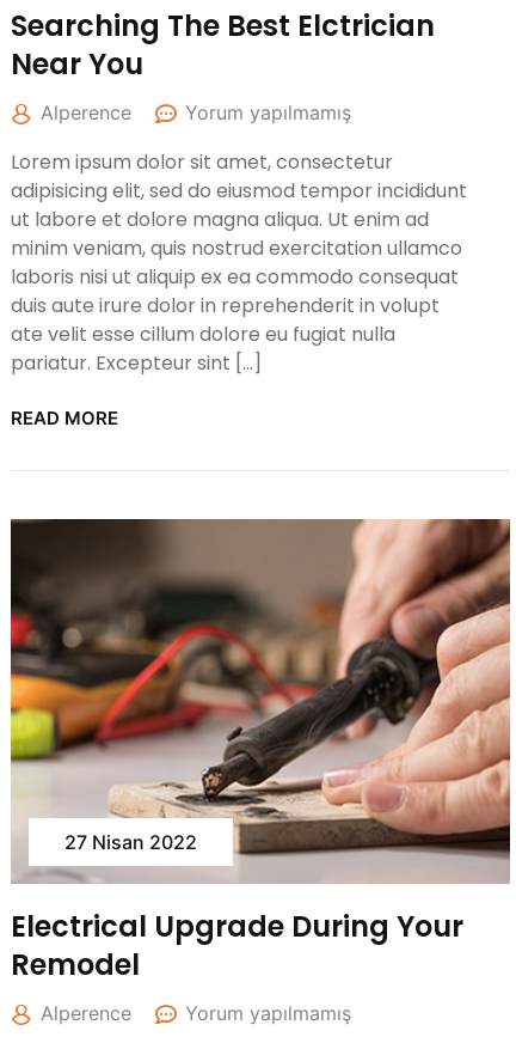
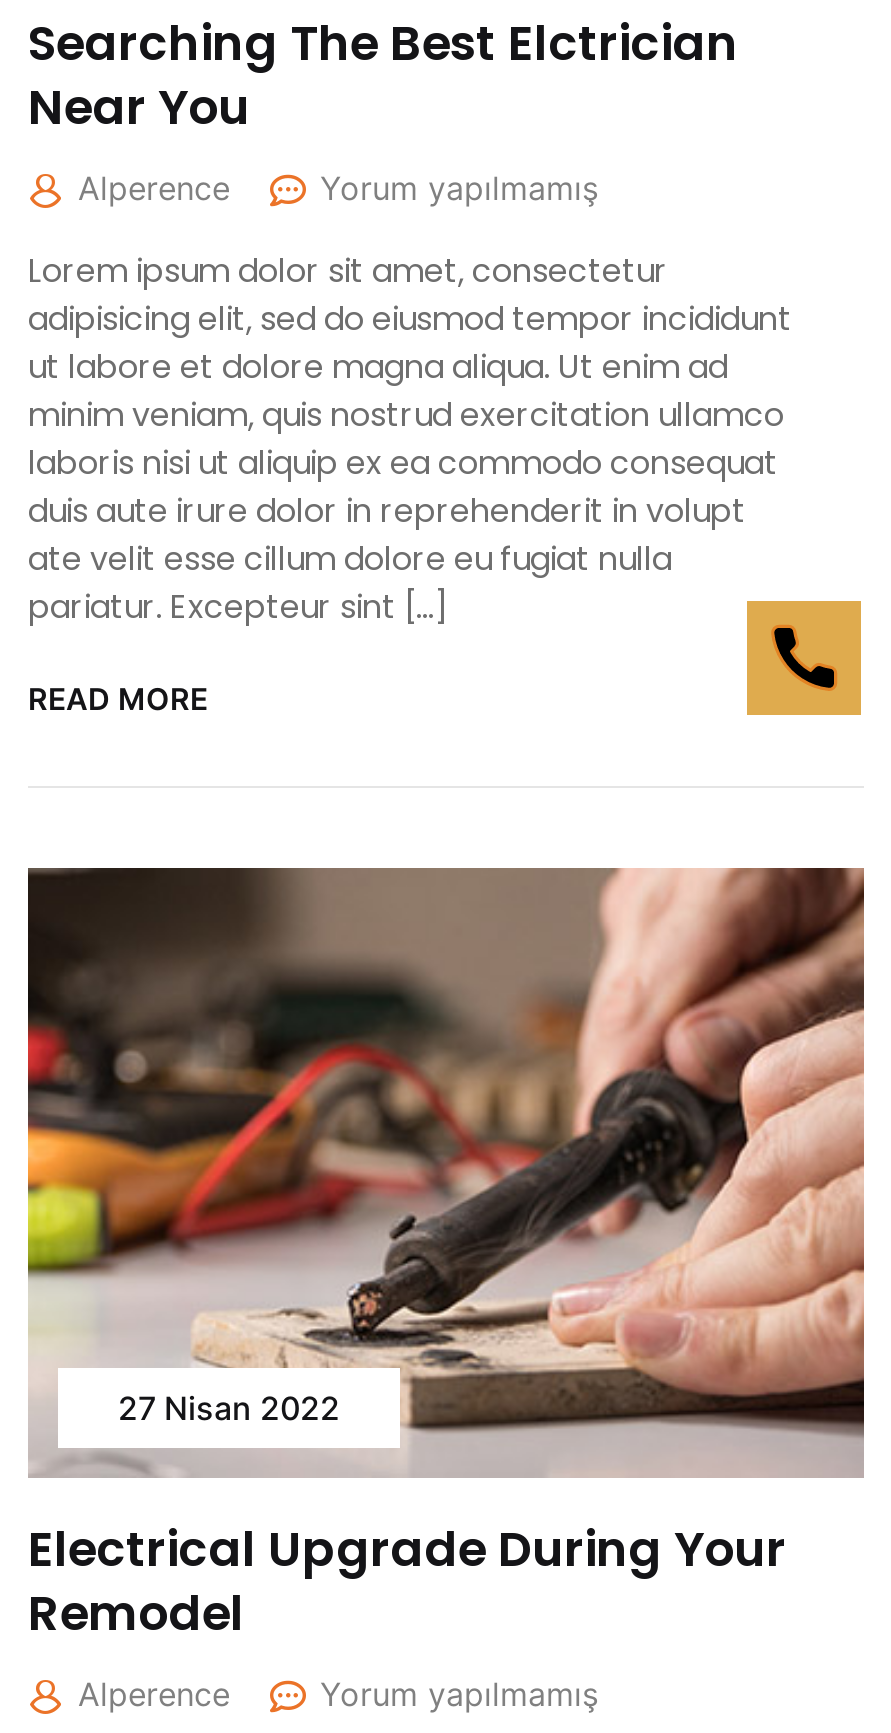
none -> [744,598,864,718] [image]

